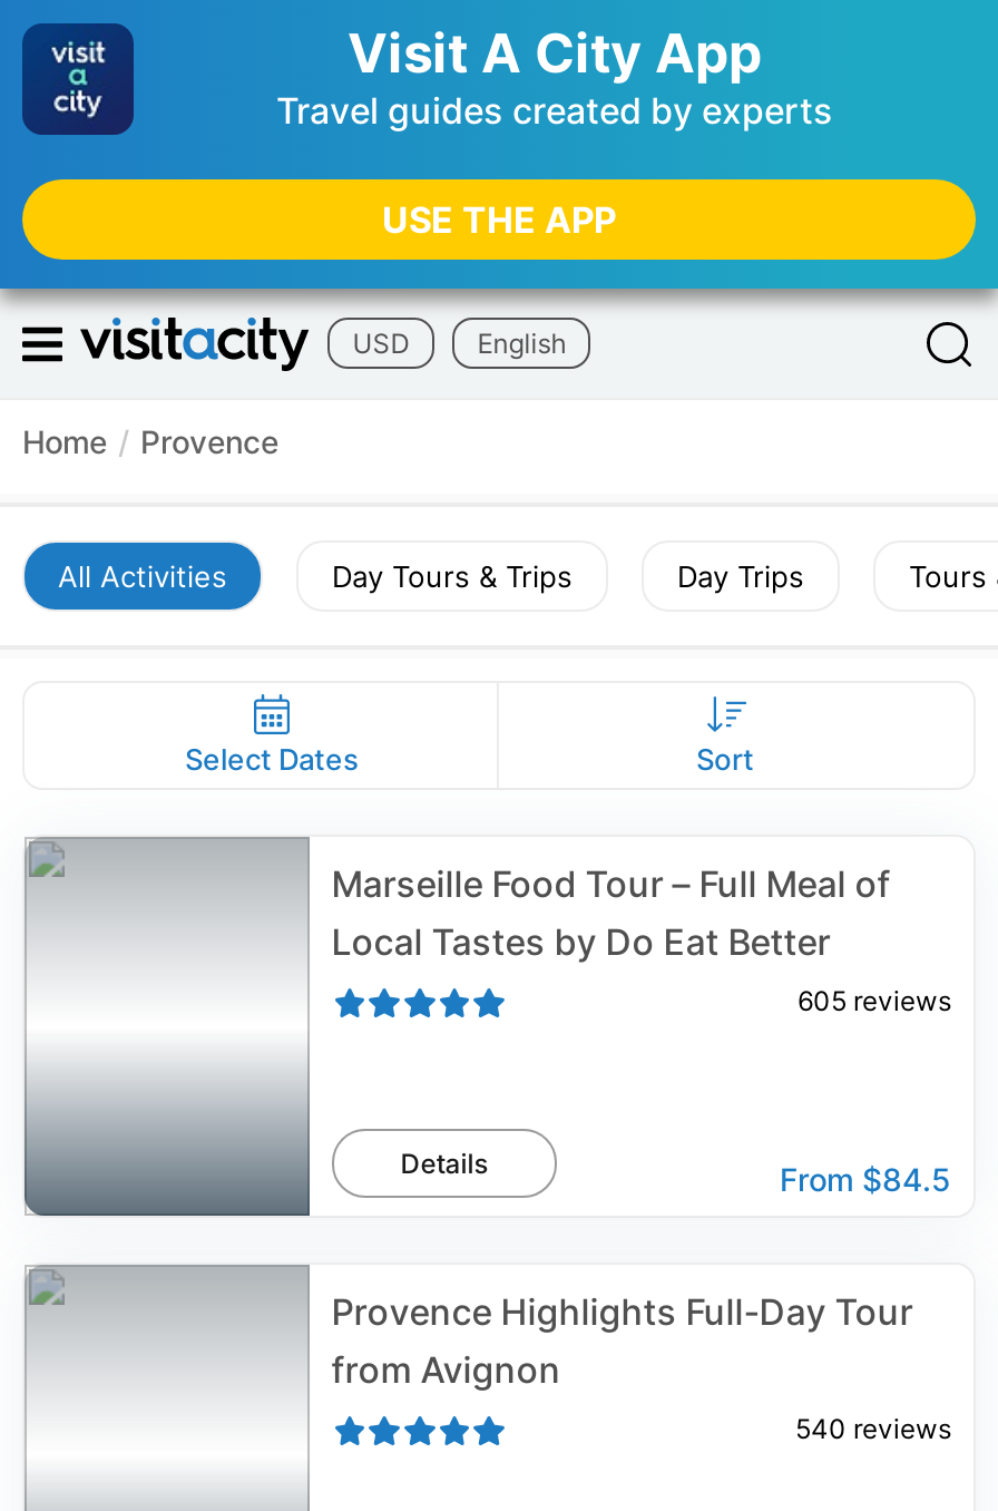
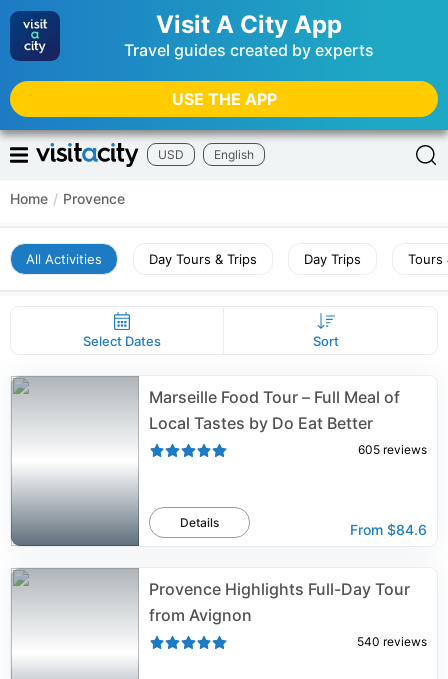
[780,1160,951,1198] From $84.5 -> [350,521,427,538] From $84.6

